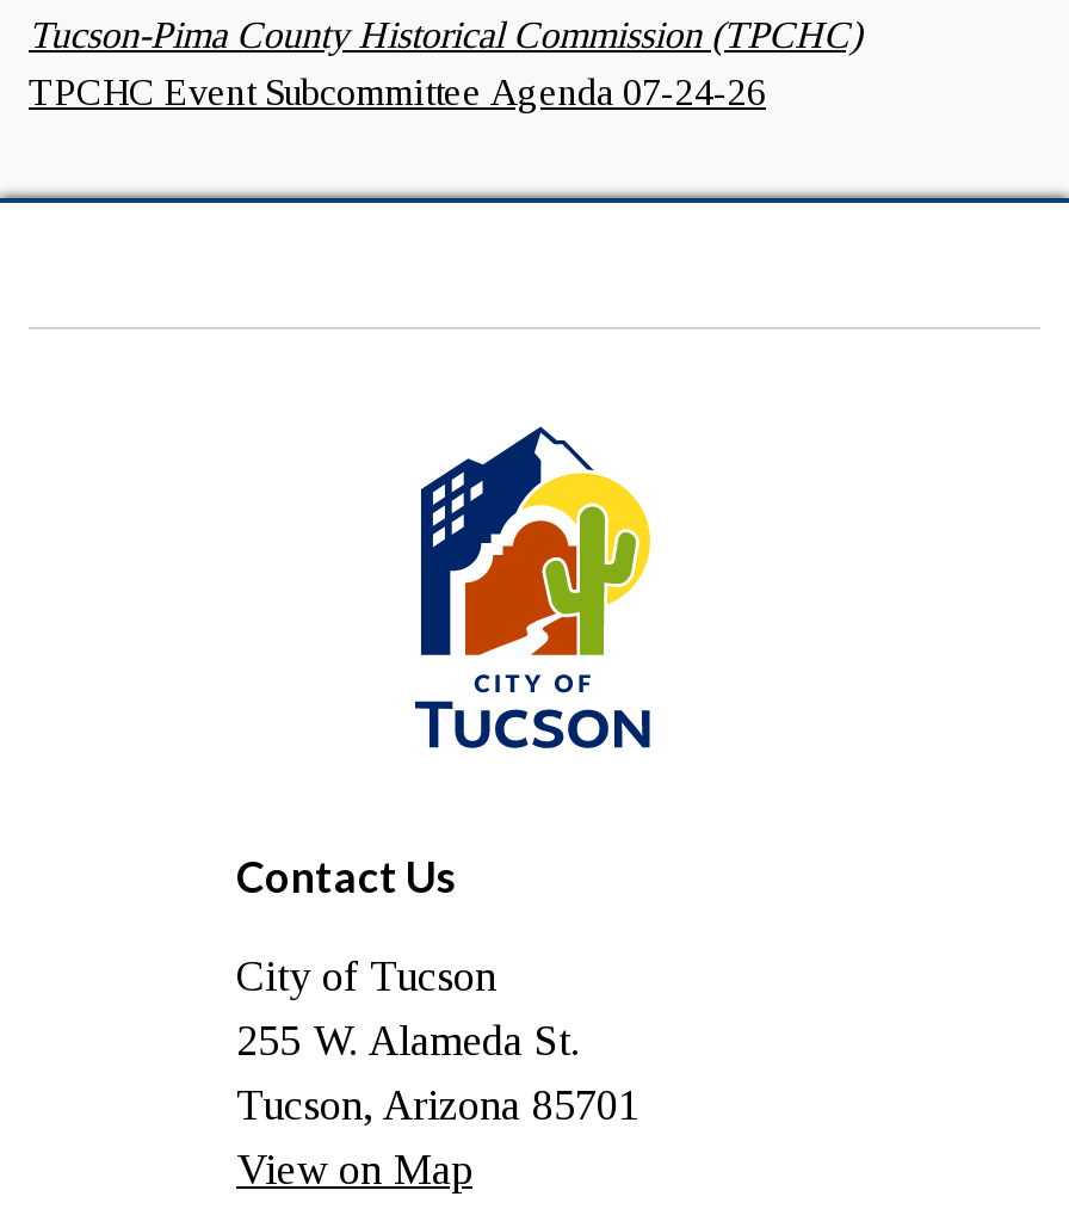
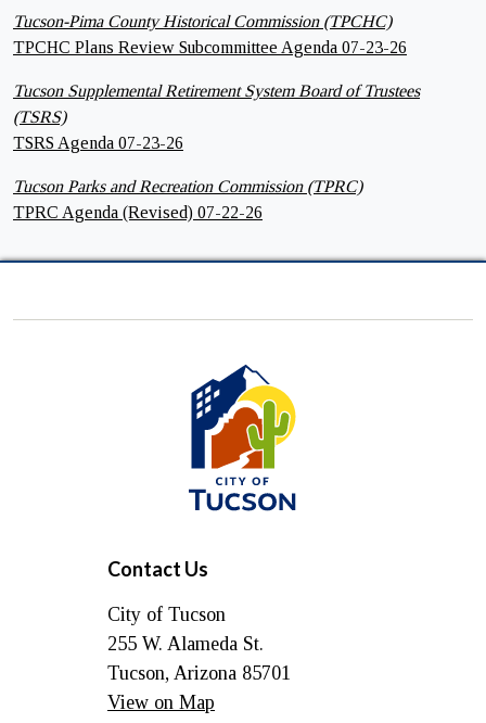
[29,70,766,111] TPCHC Event Subcommittee Agenda 07-24-26 -> [13,37,420,221] TPCHC Plans Review Subcommittee Agenda 07-23-26 | Tucson Supplemental Retirement System Board of Trustees | (TSRS) | TSRS Agenda 07-23-26 | Tucson Parks and Recreation Commission (TPRC) | TPRC Agenda (Revised) 07-22-26

